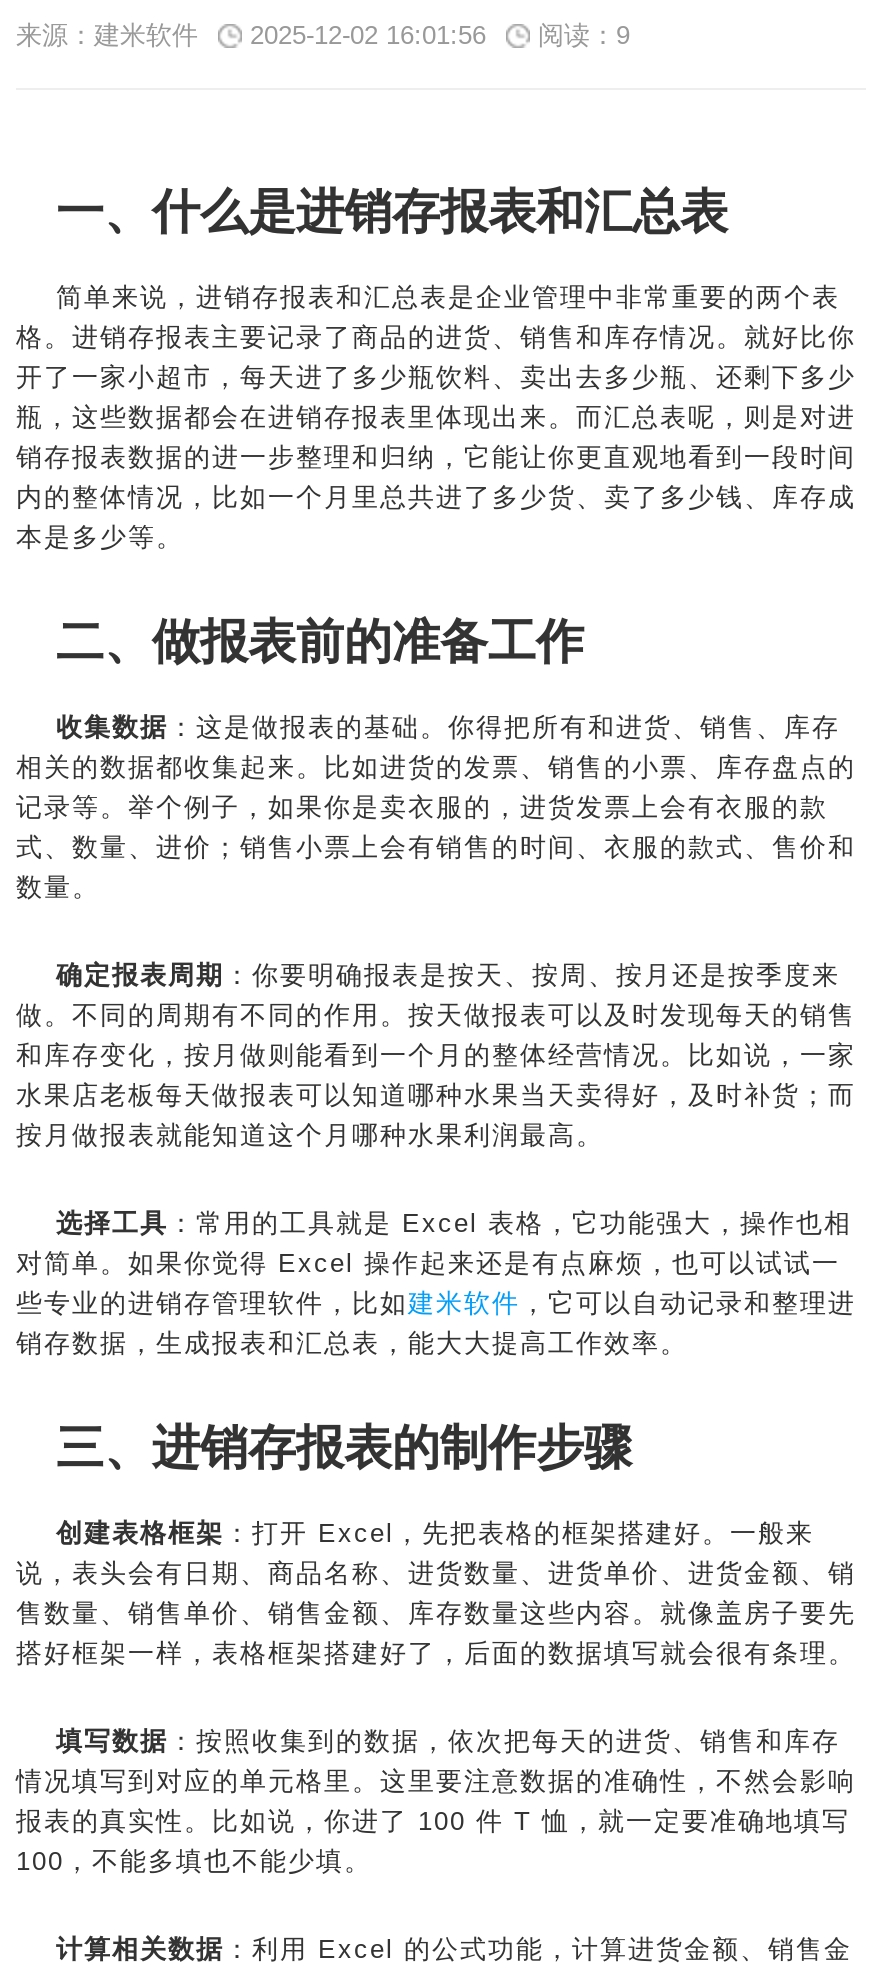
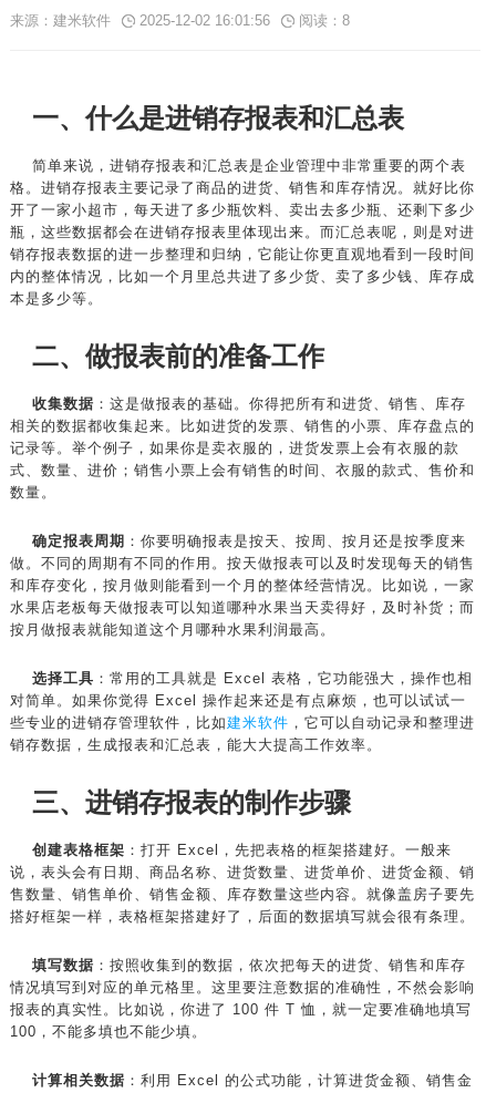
[16,20,630,50] 来源：建米软件 2025-12-02 16:01:56 阅读：9 -> [10,12,350,29] 来源：建米软件 2025-12-02 16:01:56 阅读：8

